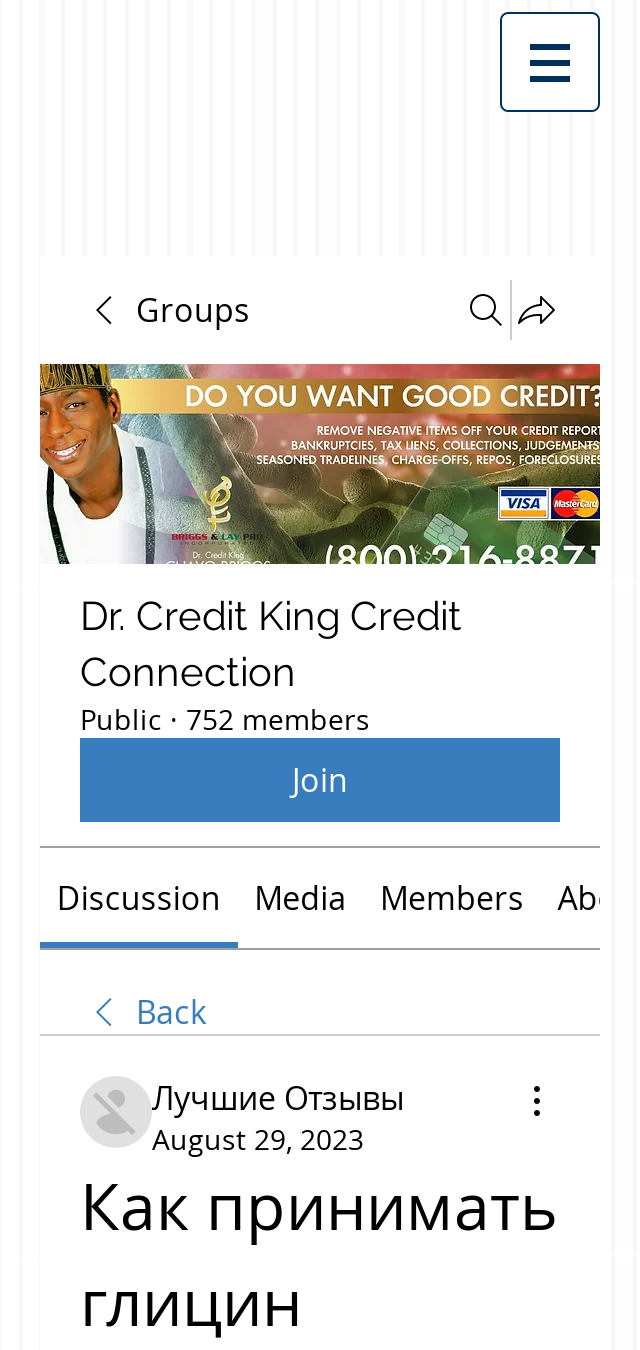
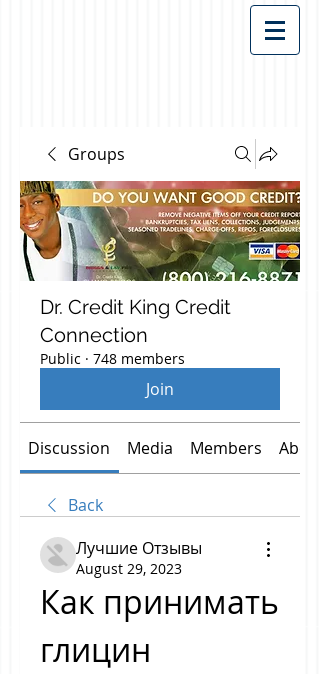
[80,700,370,738] Public · 752 members -> [40,349,185,368] Public · 748 members

